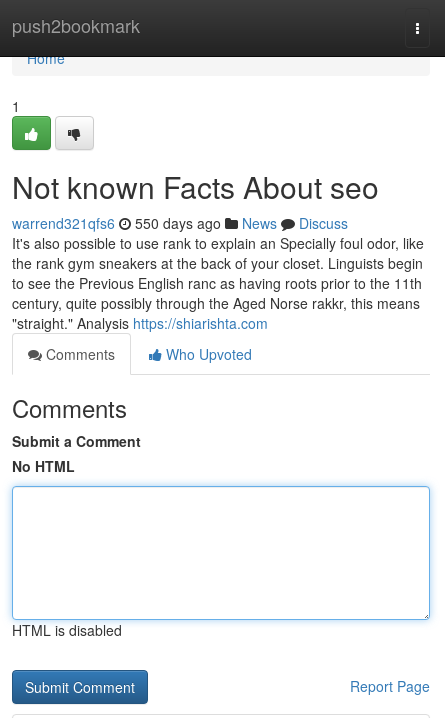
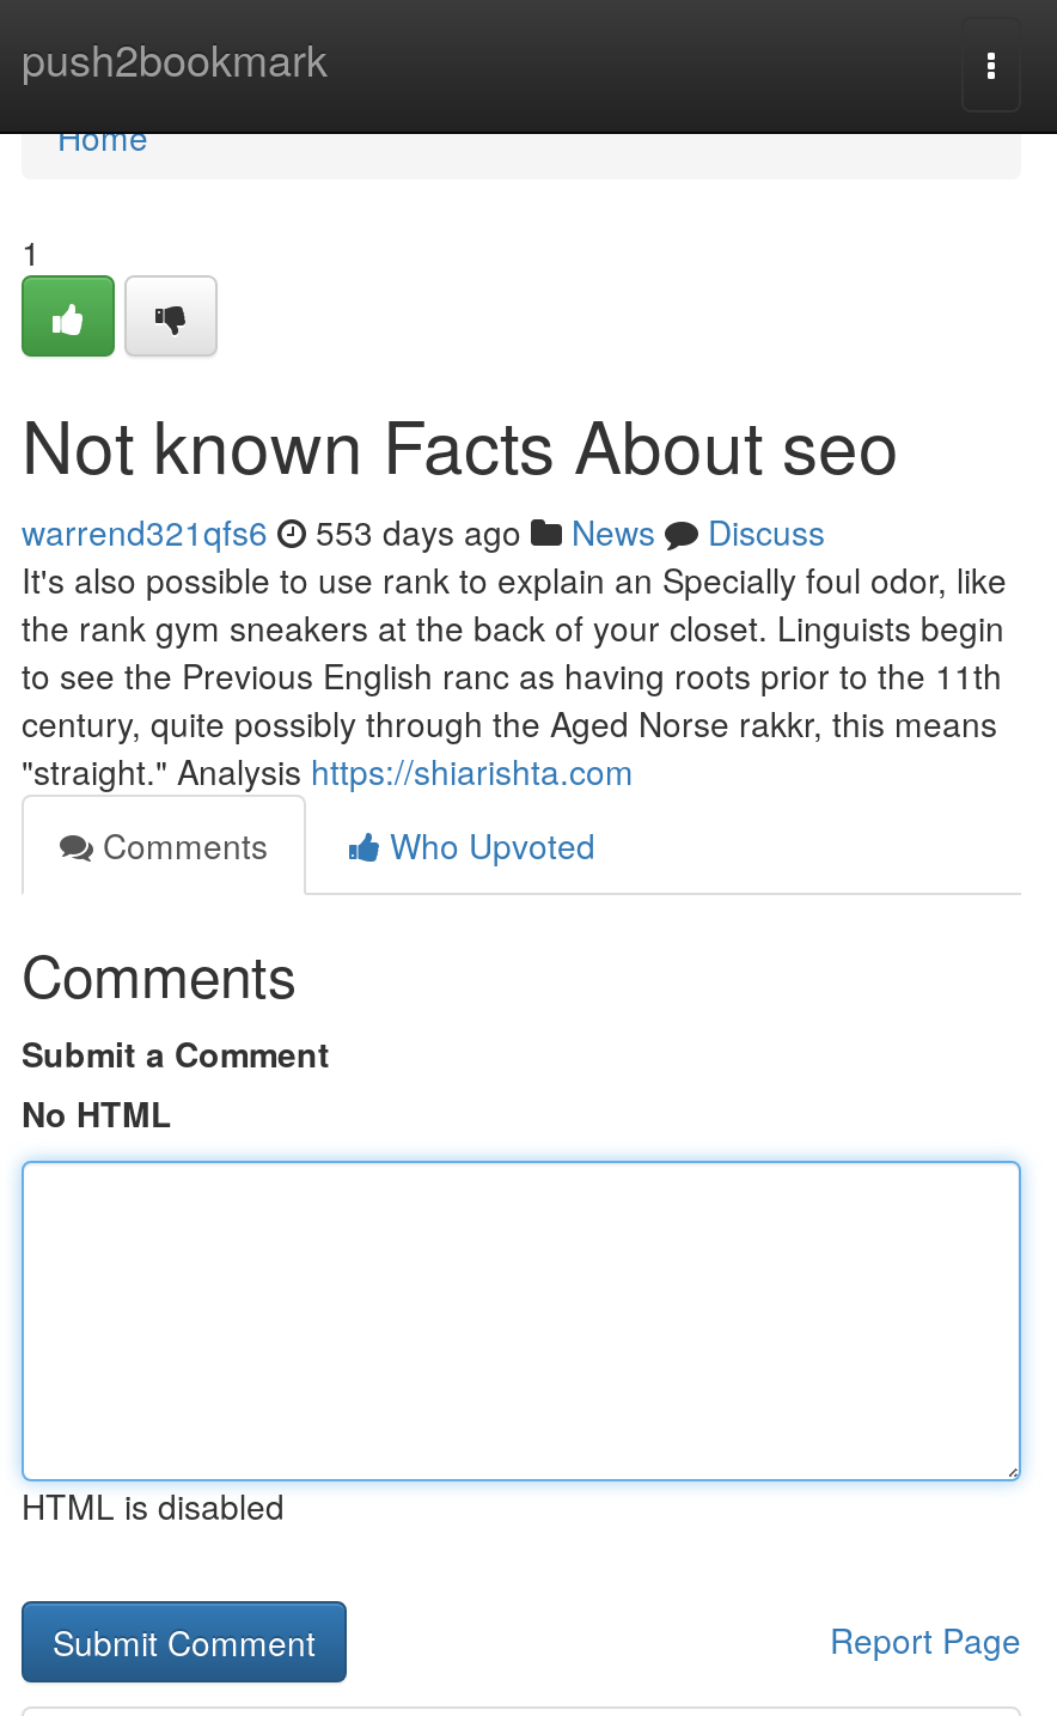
[12,213,348,233] warrend321qfs6 550 days ago News Discuss -> [22,507,825,555] warrend321qfs6 553 days ago News Discuss

